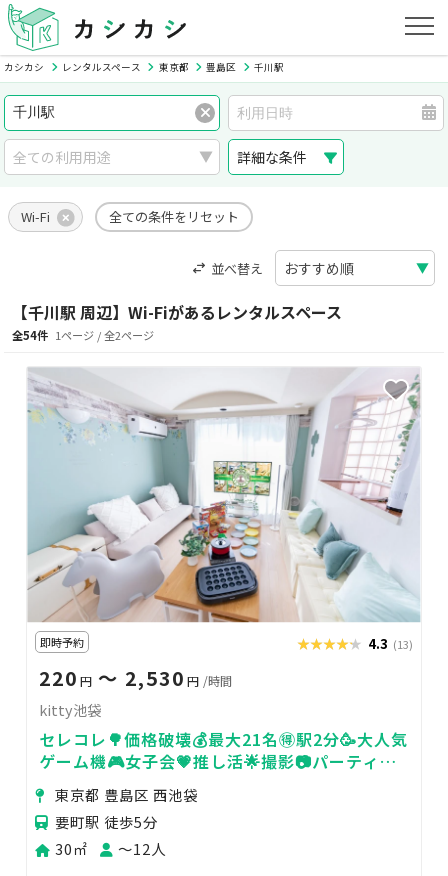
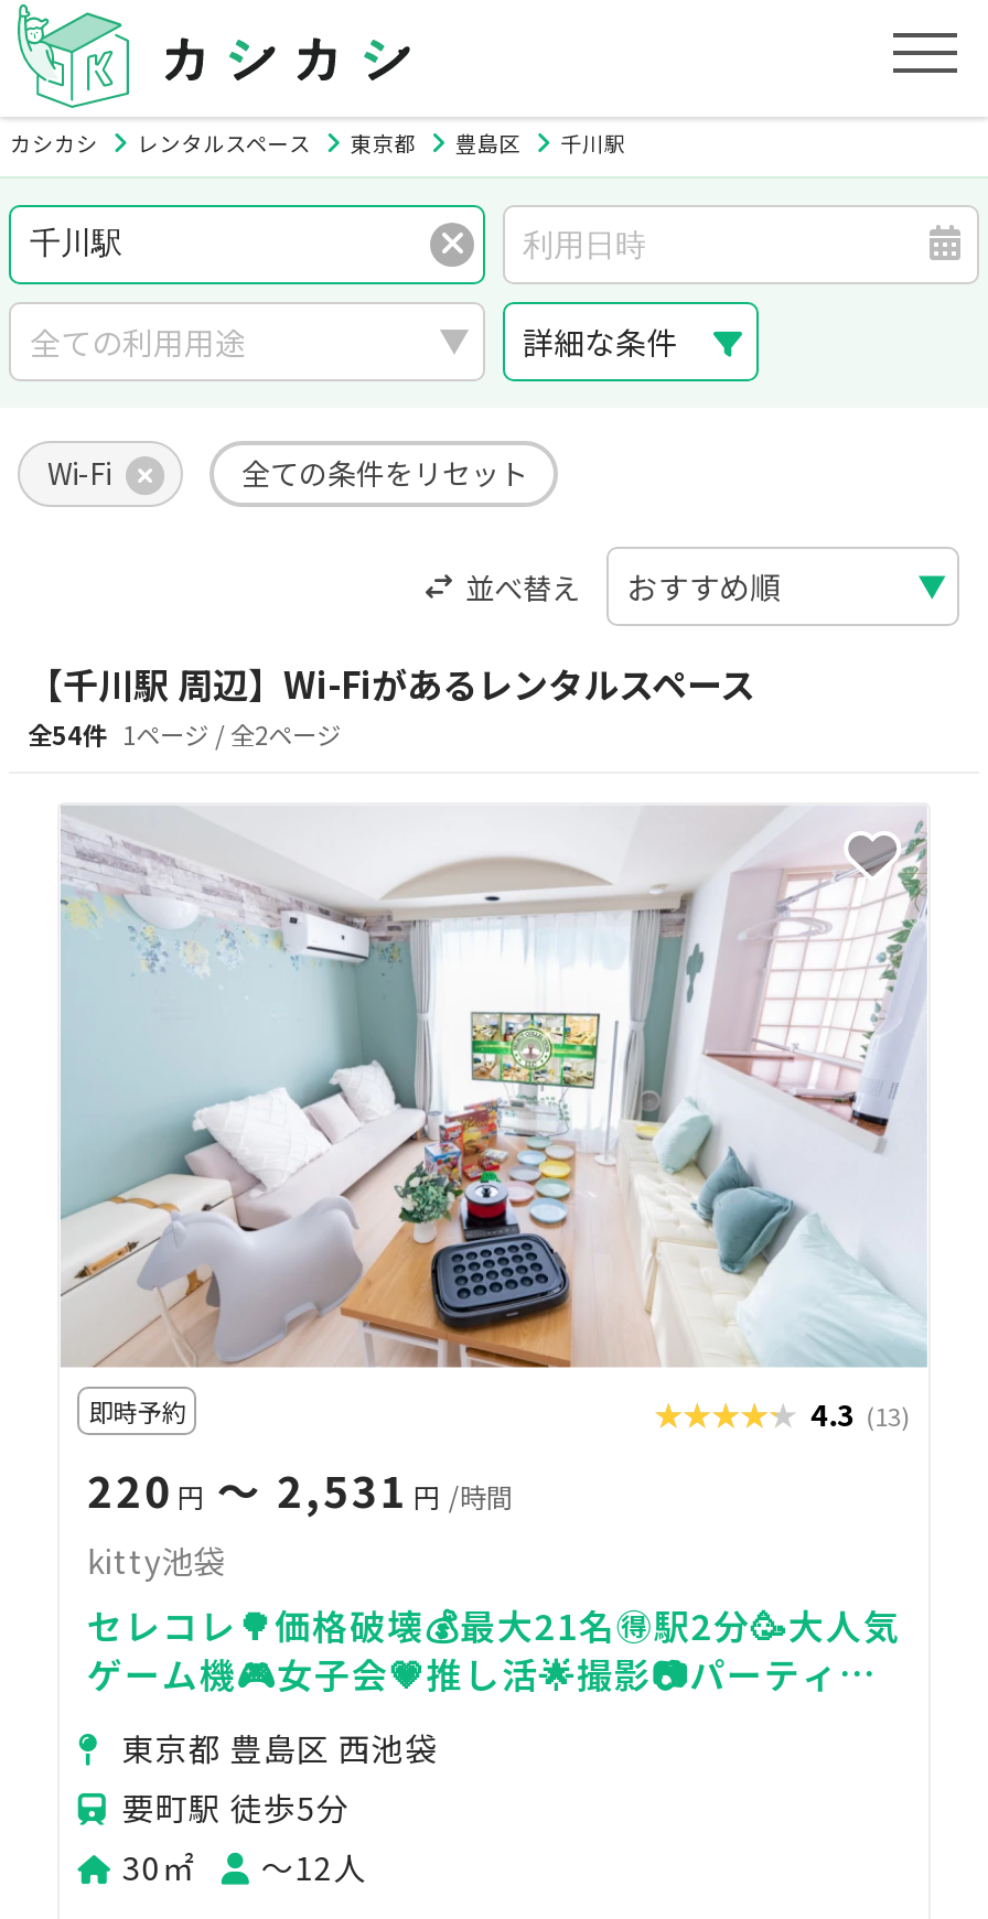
[39,663,232,691] 220 円〜 2,530 円 /時間 -> [87,1458,513,1520] 220 円〜 2,531 円 /時間

